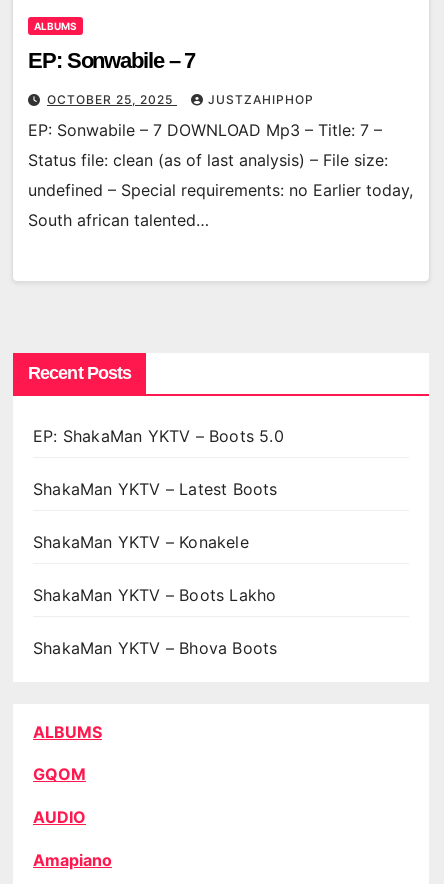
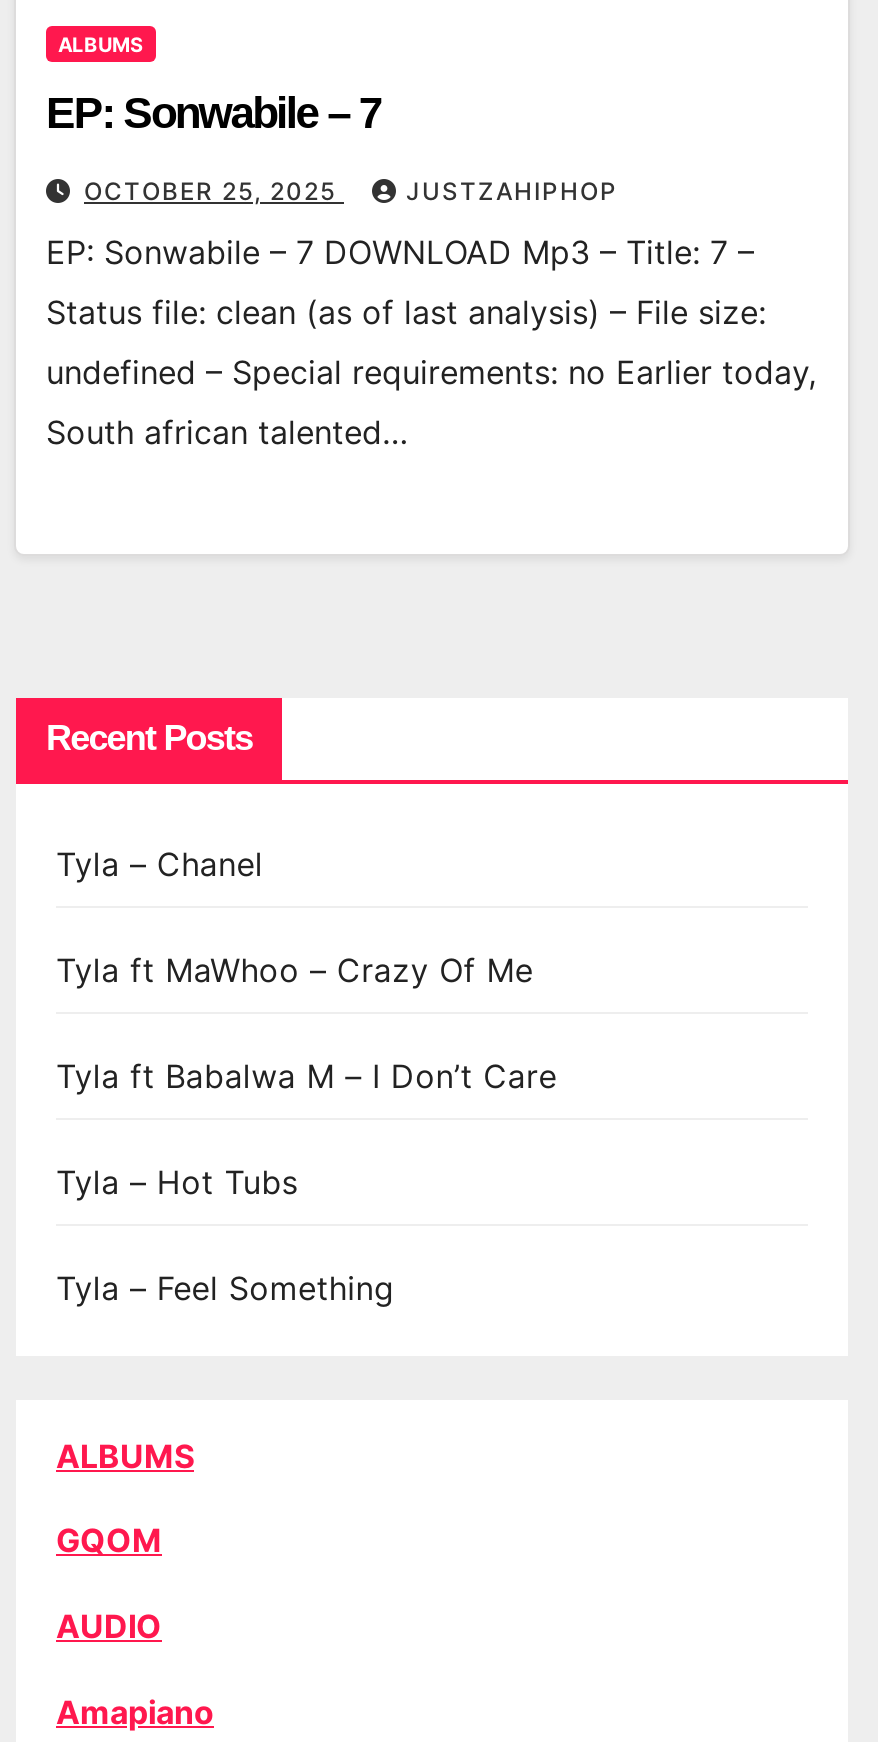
[33,426,284,446] EP: ShakaMan YKTV – Boots 5.0 -> [56,844,263,884] Tyla – Chanel
[33,479,278,499] ShakaMan YKTV – Latest Boots -> [56,950,533,990] Tyla ft MaWhoo – Crazy Of Me
[33,532,249,552] ShakaMan YKTV – Konakele -> [56,1056,557,1096] Tyla ft Babalwa M – I Don’t Care
[33,585,276,605] ShakaMan YKTV – Boots Lakho -> [56,1162,298,1202] Tyla – Hot Tubs
[33,638,277,658] ShakaMan YKTV – Bhova Boots -> [56,1268,394,1308] Tyla – Feel Something

